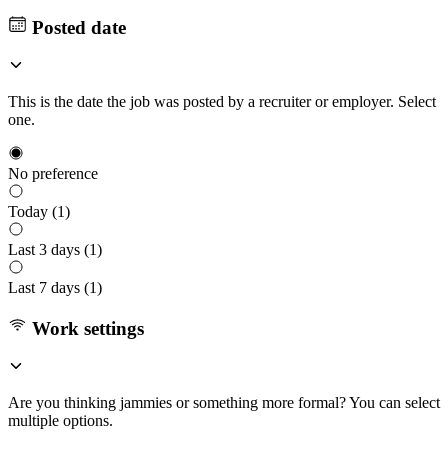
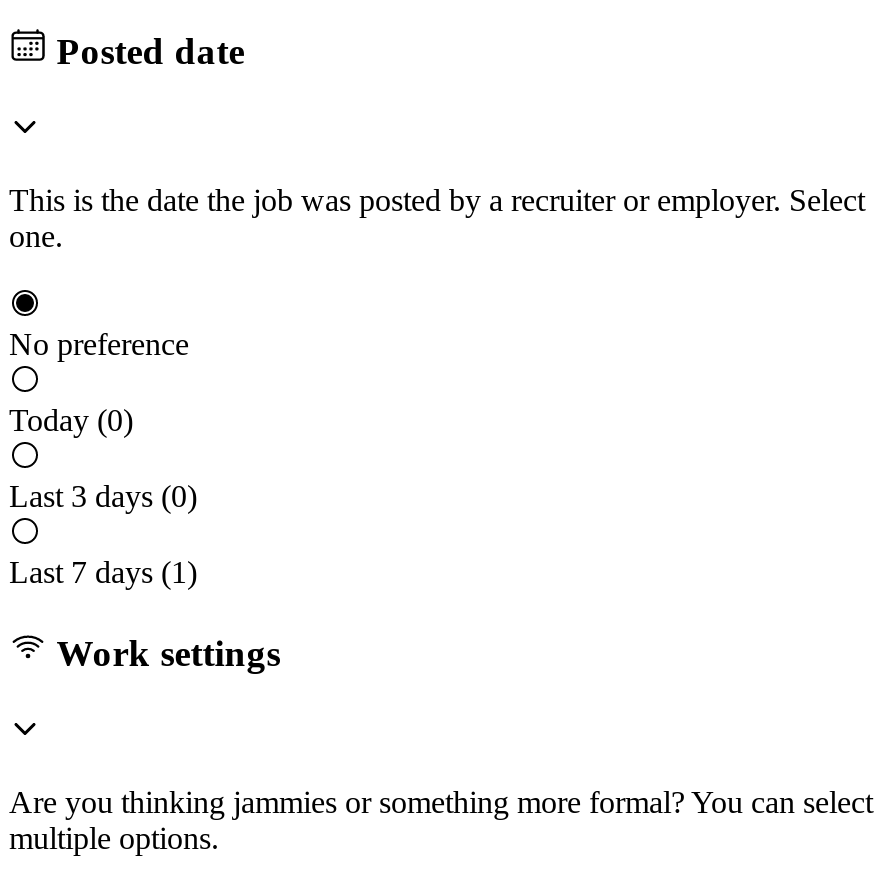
[8,203,70,220] Today (1) -> [9,403,133,437] Today (0)
[8,241,102,258] Last 3 days (1) -> [9,479,197,513] Last 3 days (0)

